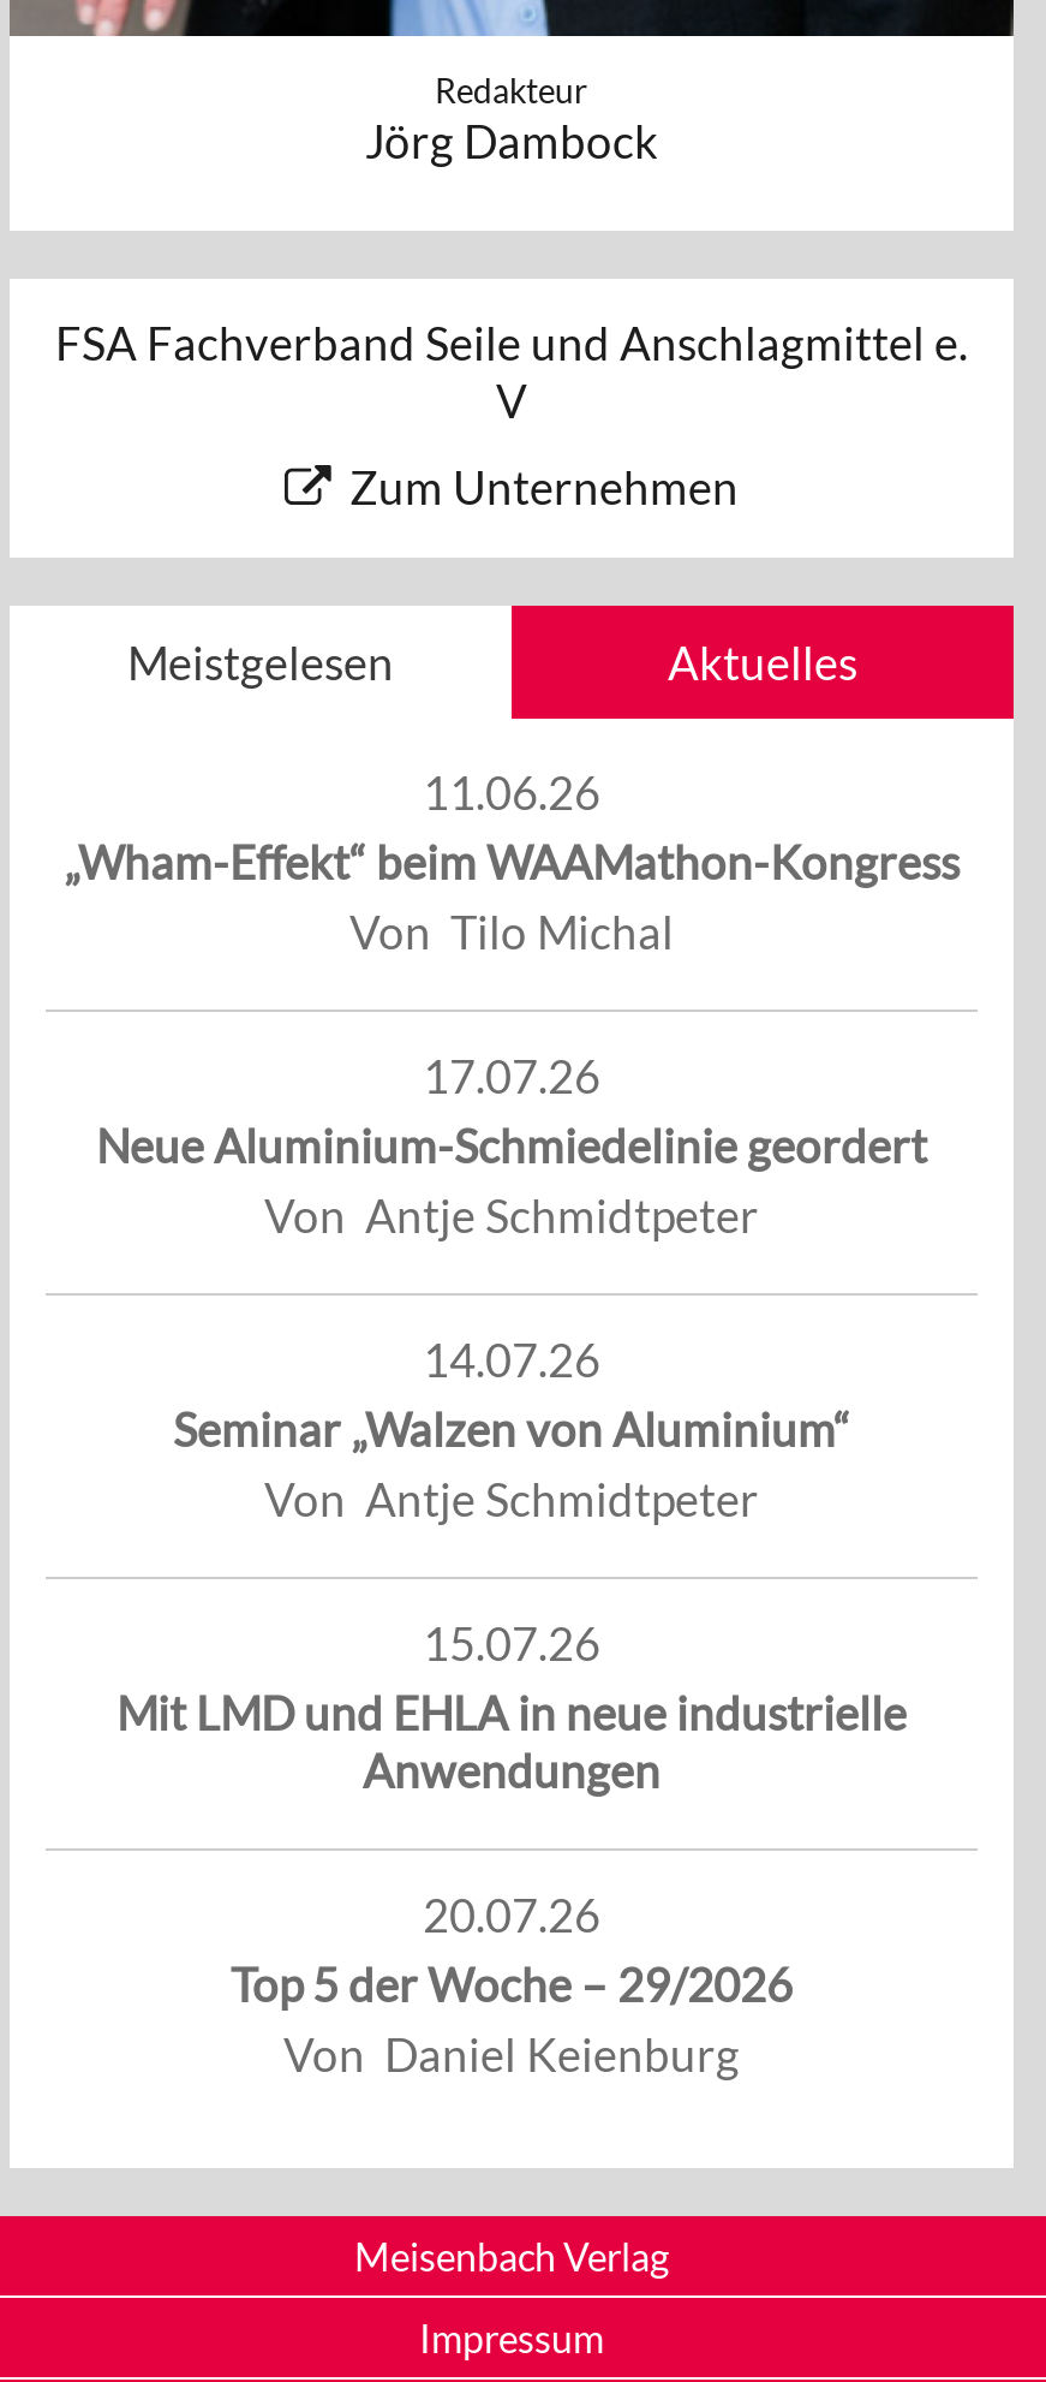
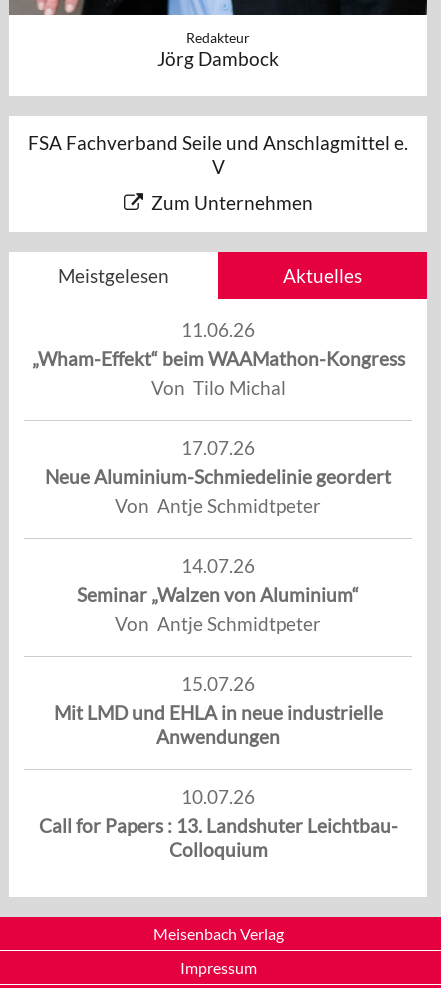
[231,1886,793,2080] 20.07.26 | Top 5 der Woche – 29/2026 | Von Daniel Keienburg -> [38,784,397,860] 10.07.26 | Call for Papers : 13. Landshuter Leichtbau- | Colloquium

